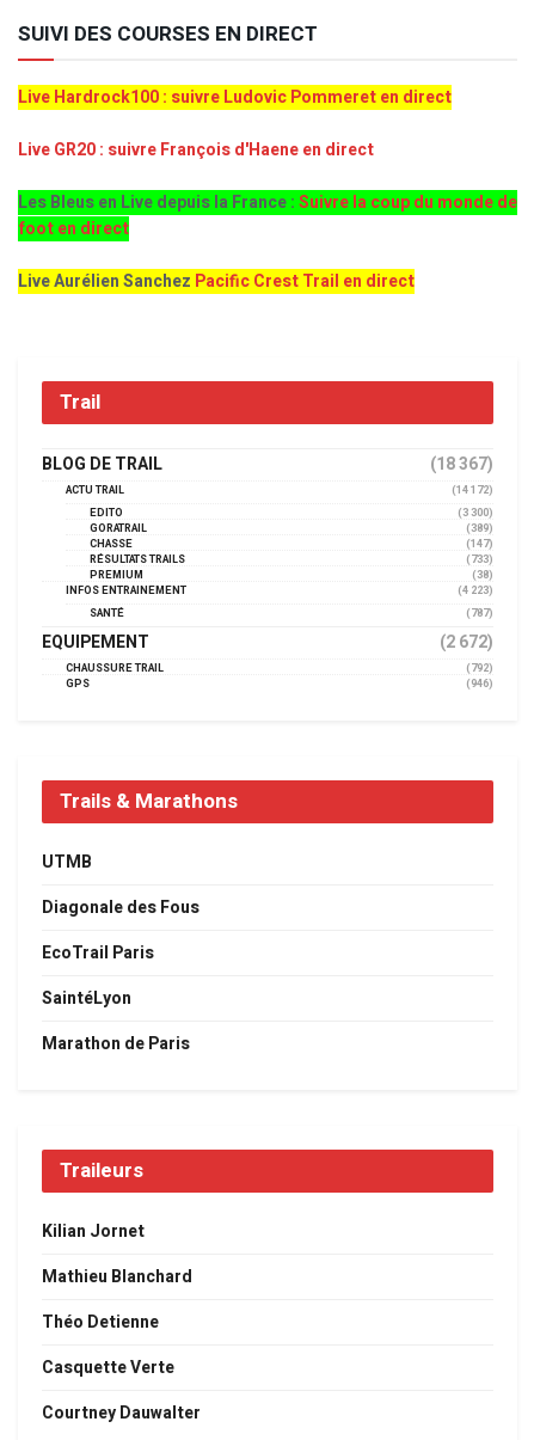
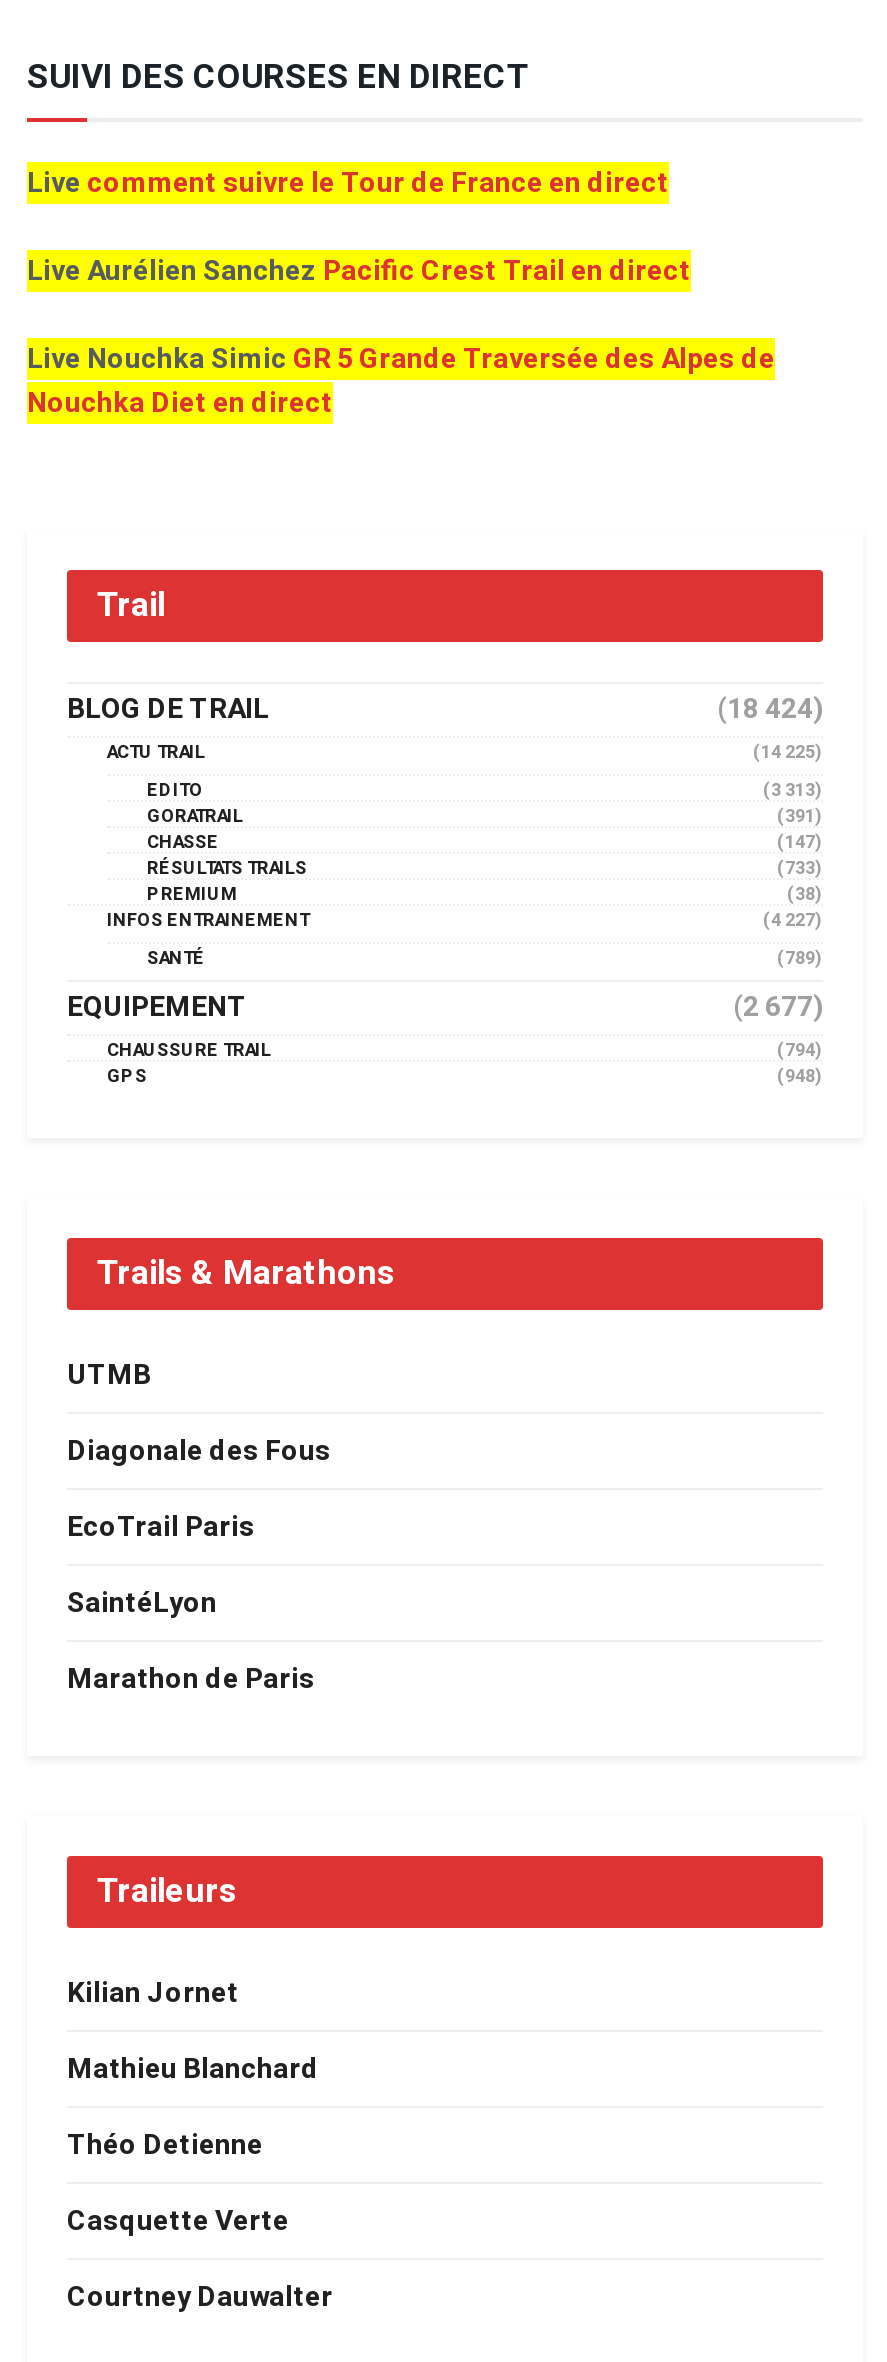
[18,85,517,241] Live Hardrock100 : suivre Ludovic Pommeret en direct | Live GR20 : suivre François d'Haene en direct | Les Bleus en Live depuis la France :Suivre la coup du monde de | foot en direct -> [27,162,669,204] Live comment suivre le Tour de France en direct
moved [18,269,415,294] -> [27,250,691,292]: Live Aurélien Sanchez Pacific Crest Trail en direct
none -> [27,338,775,424] Live Nouchka Simic GR 5 Grande Traversée des Alpes de | Nouchka Diet en direct
[430,452,493,477] (18 367) -> [717,688,823,730] (18 424)
[452,483,493,498] (14 172) -> [753,740,823,766] (14 225)
[458,505,493,521] (3 300) -> [763,778,823,804] (3 313)
[466,521,493,537] (389) -> [777,804,823,830] (391)
[458,583,493,599] (4 223) -> [763,908,823,934] (4 227)
[466,606,493,621] (787) -> [777,946,823,972] (789)
[440,630,493,655] (2 672) -> [733,986,823,1028] (2 677)
[466,661,493,676] (792) -> [777,1038,823,1064] (794)
[466,676,493,692] (946) -> [777,1064,823,1090] (948)

